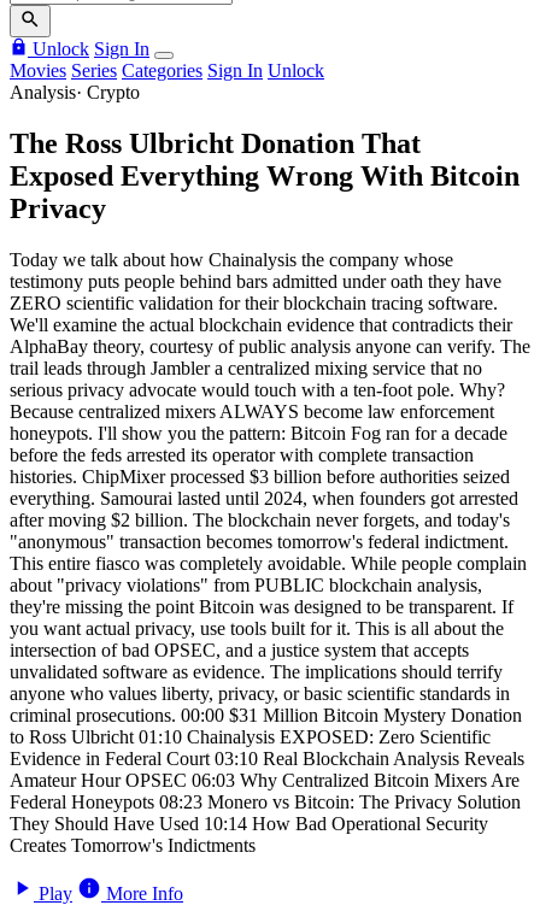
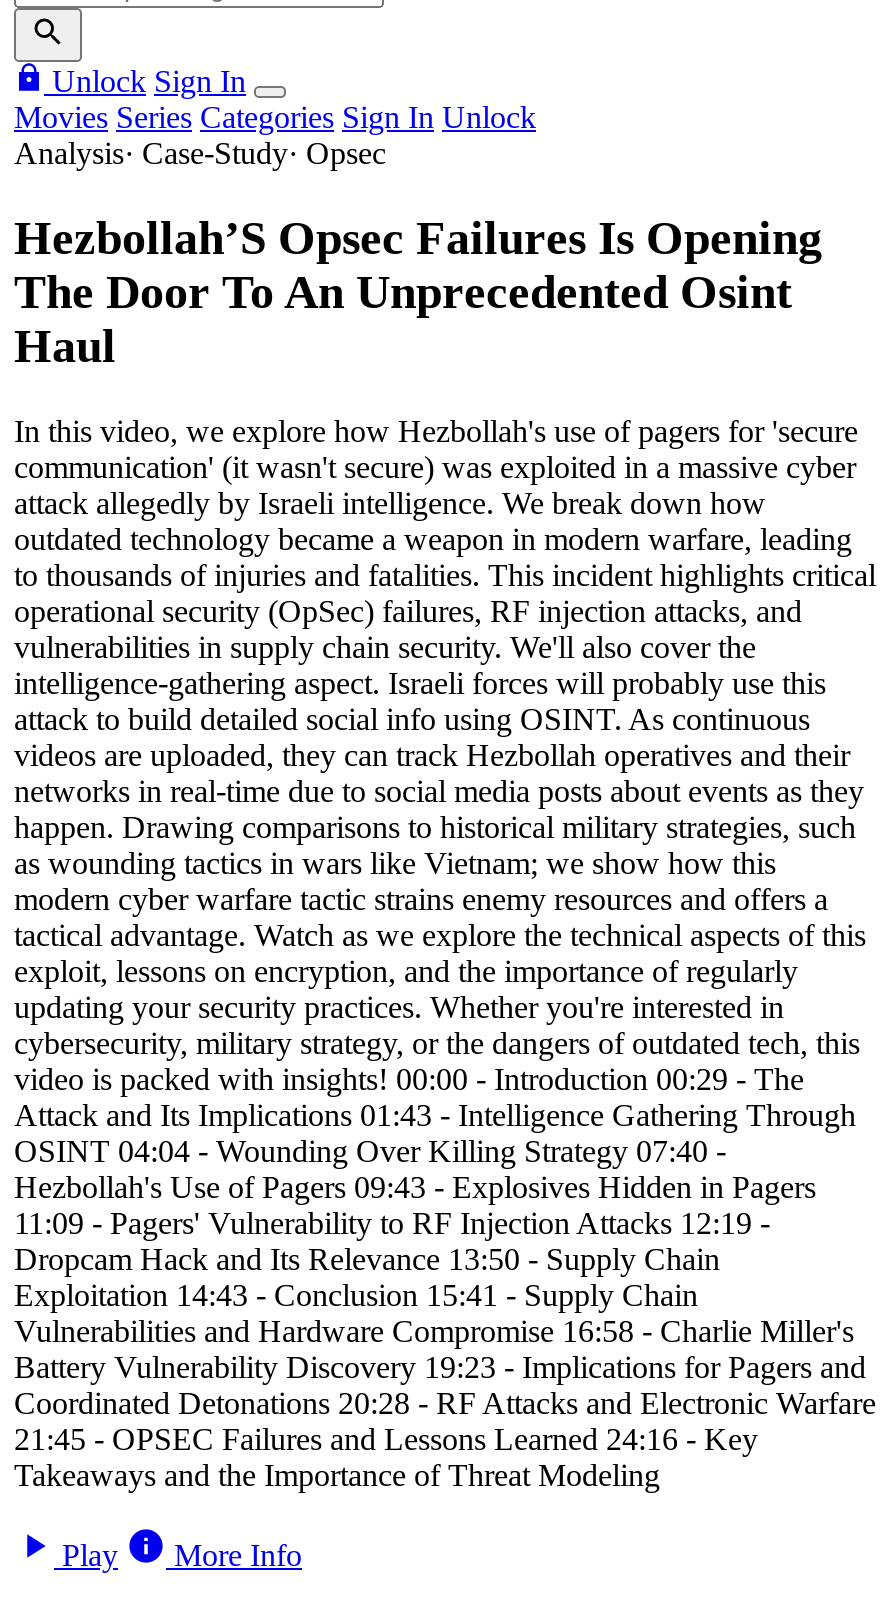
[10,82,140,102] Analysis · Crypto -> [14,136,386,170] Analysis · Case-Study · Opsec
[10,128,520,224] The Ross Ulbricht Donation That | Exposed Everything Wrong With Bitcoin | Privacy -> [14,212,822,372] Hezbollah’S Opsec Failures Is Opening | The Door To An Unprecedented Osint | Haul
[10,249,530,855] Today we talk about how Chainalysis the company whose | testimony puts people behind bars admitted under oath they have | ZERO scientific validation for their blockchain tracing software. | We'll examine the actual blockchain evidence that contradicts their | AlphaBay theory, courtesy of public analysis anyone can verify. The | trail leads through Jambler a centralized mixing service that no | serious privacy advocate would touch with a ten-foot pole. Why? | Because centralized mixers ALWAYS become law enforcement | honeypots. I'll show you the pattern: Bitcoin Fog ran for a decade | before the feds arrested its operator with complete transaction | histories. ChipMixer processed $3 billion before authorities seized | everything. Samourai lasted until 2024, when founders got arrested | after moving $2 billion. The blockchain never forgets, and today's | "anonymous" transaction becomes tomorrow's federal indictment. | This entire fiasco was completely avoidable. While people complain | about "privacy violations" from PUBLIC blockchain analysis, | they're missing the point Bitcoin was designed to be transparent. If | you want actual privacy, use tools built for it. This is all about the | intersection of bad OPSEC, and a justice system that accepts | unvalidated software as evidence. The implications should terrify | anyone who values liberty, privacy, or basic scientific standards in | criminal prosecutions. 00:00 $31 Million Bitcoin Mystery Donation | to Ross Ulbricht 01:10 Chainalysis EXPOSED: Zero Scientific | Evidence in Federal Court 03:10 Real Blockchain Analysis Reveals | Amateur Hour OPSEC 06:03 Why Centralized Bitcoin Mixers Are | Federal Honeypots 08:23 Monero vs Bitcoin: The Privacy Solution | They Should Have Used 10:14 How Bad Operational Security | Creates Tomorrow's Indictments -> [14,414,876,1492] In this video, we explore how Hezbollah's use of pagers for 'secure | communication' (it wasn't secure) was exploited in a massive cyber | attack allegedly by Israeli intelligence. We break down how | outdated technology became a weapon in modern warfare, leading | to thousands of injuries and fatalities. This incident highlights critical | operational security (OpSec) failures, RF injection attacks, and | vulnerabilities in supply chain security. We'll also cover the | intelligence-gathering aspect. Israeli forces will probably use this | attack to build detailed social info using OSINT. As continuous | videos are uploaded, they can track Hezbollah operatives and their | networks in real-time due to social media posts about events as they | happen. Drawing comparisons to historical military strategies, such | as wounding tactics in wars like Vietnam; we show how this | modern cyber warfare tactic strains enemy resources and offers a | tactical advantage. Watch as we explore the technical aspects of this | exploit, lessons on encryption, and the importance of regularly | updating your security practices. Whether you're interested in | cybersecurity, military strategy, or the dangers of outdated tech, this | video is packed with insights! 00:00 - Introduction 00:29 - The | Attack and Its Implications 01:43 - Intelligence Gathering Through | OSINT 04:04 - Wounding Over Killing Strategy 07:40 - | Hezbollah's Use of Pagers 09:43 - Explosives Hidden in Pagers | 11:09 - Pagers' Vulnerability to RF Injection Attacks 12:19 - | Dropcam Hack and Its Relevance 13:50 - Supply Chain | Exploitation 14:43 - Conclusion 15:41 - Supply Chain | Vulnerabilities and Hardware Compromise 16:58 - Charlie Miller's | Battery Vulnerability Discovery 19:23 - Implications for Pagers and | Coordinated Detonations 20:28 - RF Attacks and Electronic Warfare | 21:45 - OPSEC Failures and Lessons Learned 24:16 - Key | Takeaways and the Importance of Threat Modeling

